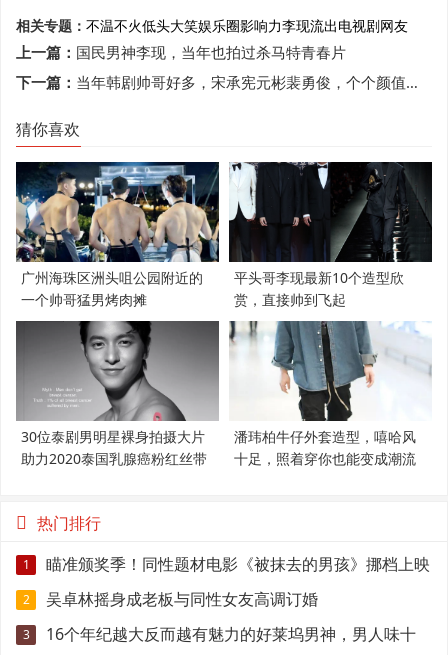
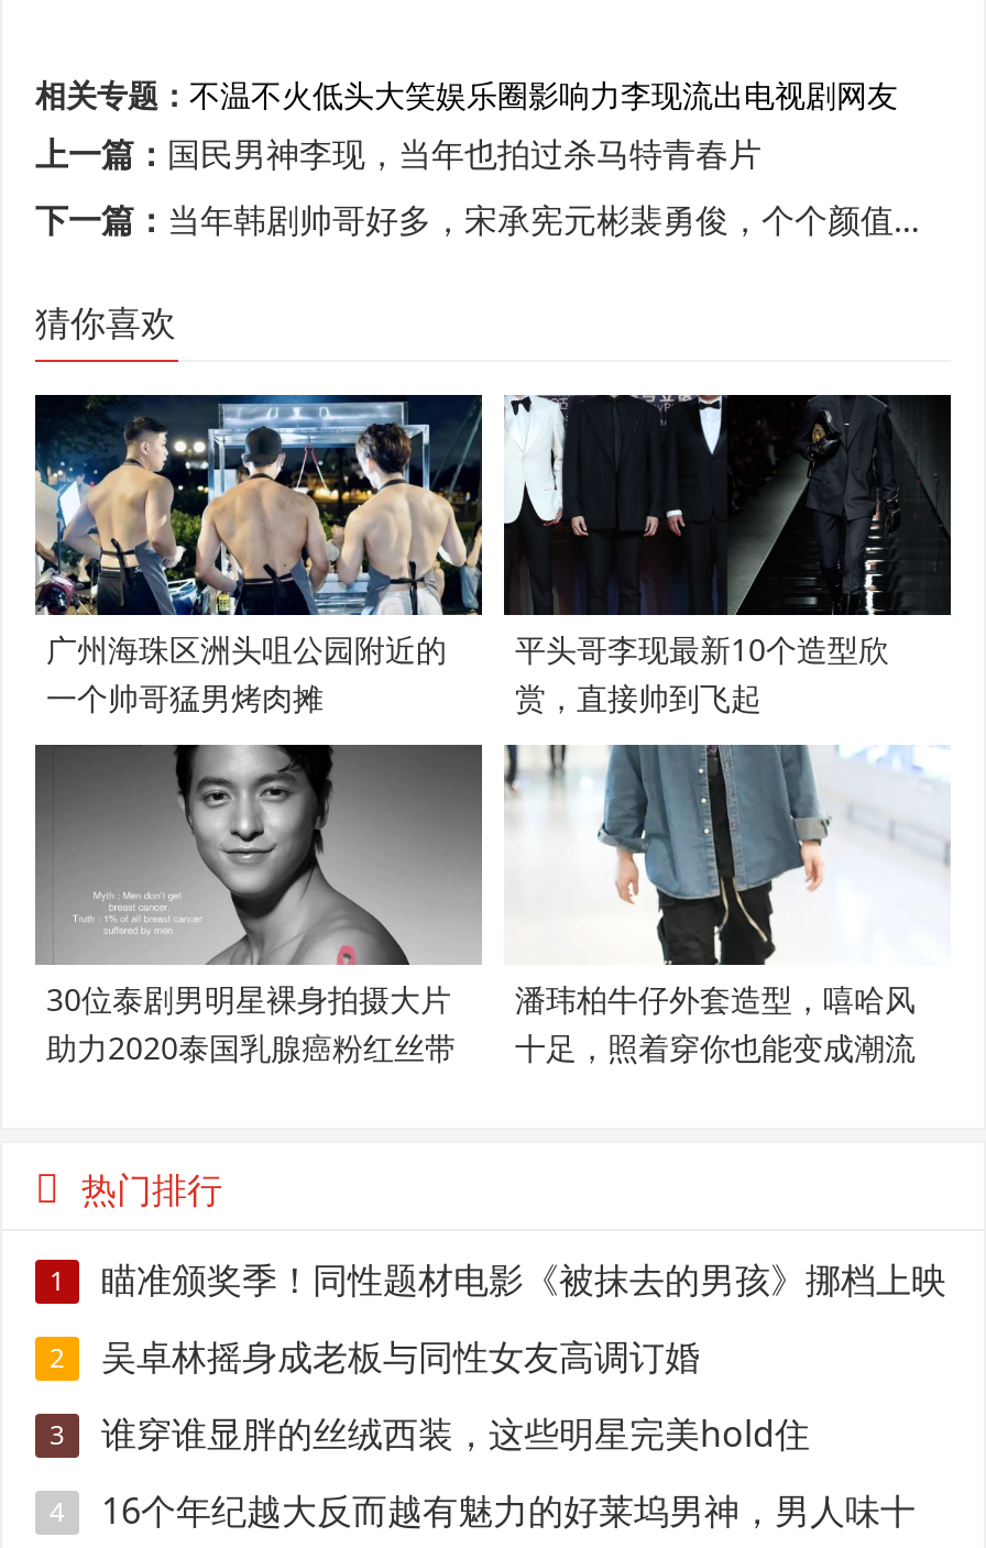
none -> [50,1410,810,1531] 谁穿谁显胖的丝绒西装，这些明星完美hold住 | 4

